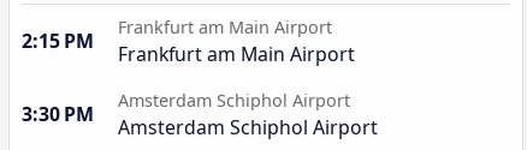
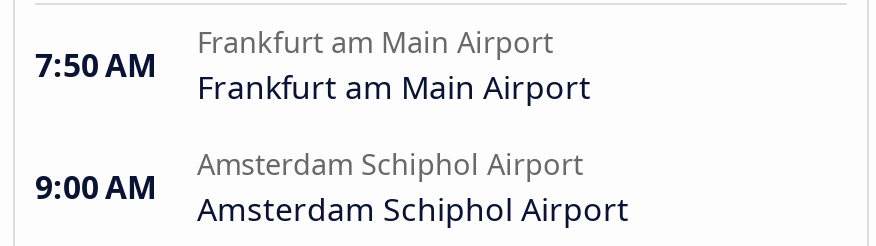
[22,27,355,67] 2:15 PM Frankfurt am Main Airport -> [35,43,591,109] 7:50 AM Frankfurt am Main Airport
[22,101,378,140] 3:30 PM Amsterdam Schiphol Airport -> [35,165,629,231] 9:00 AM Amsterdam Schiphol Airport

